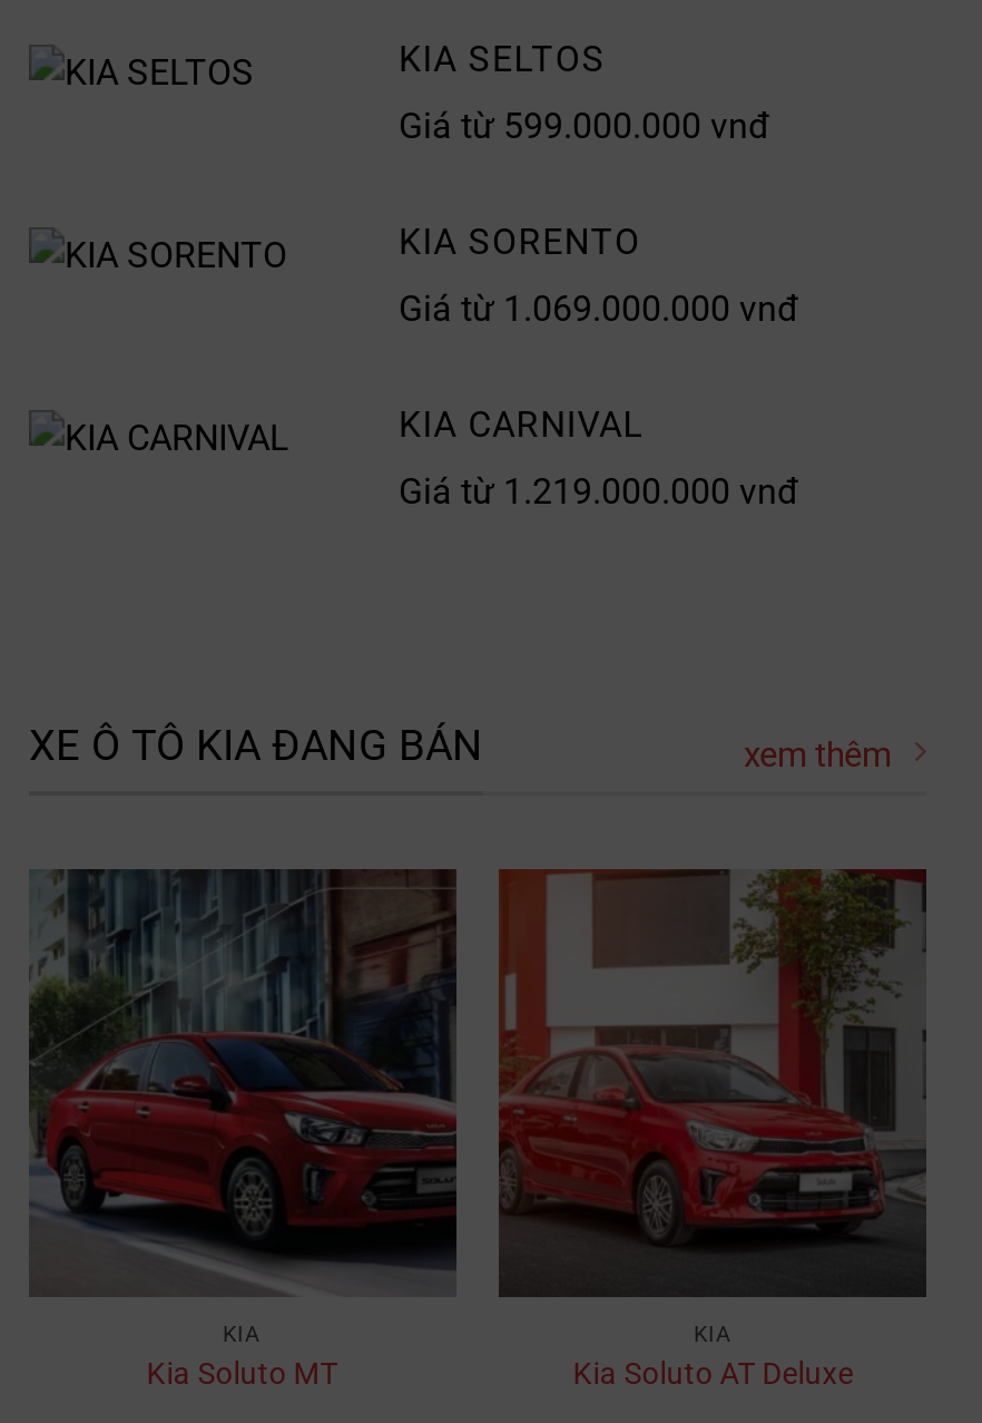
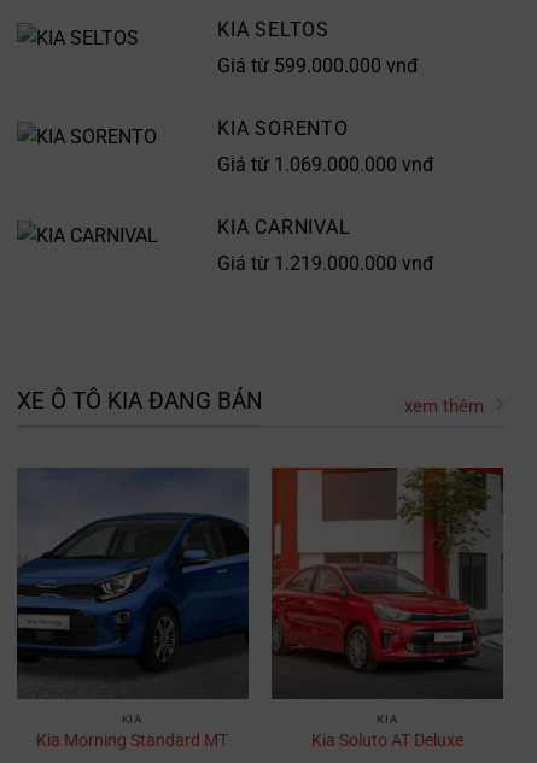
[27,868,459,1390] [image] | Kia Soluto MT -> [16,468,250,750] [image] | Kia Morning Standard MT

